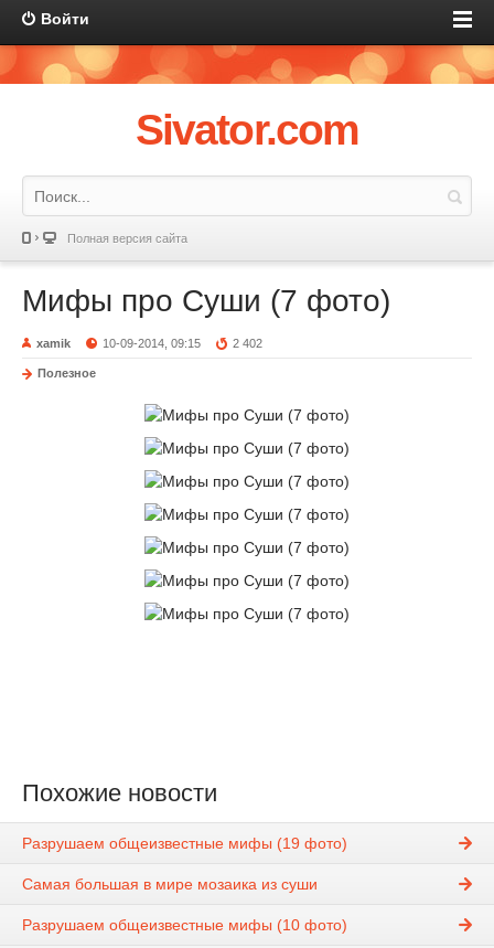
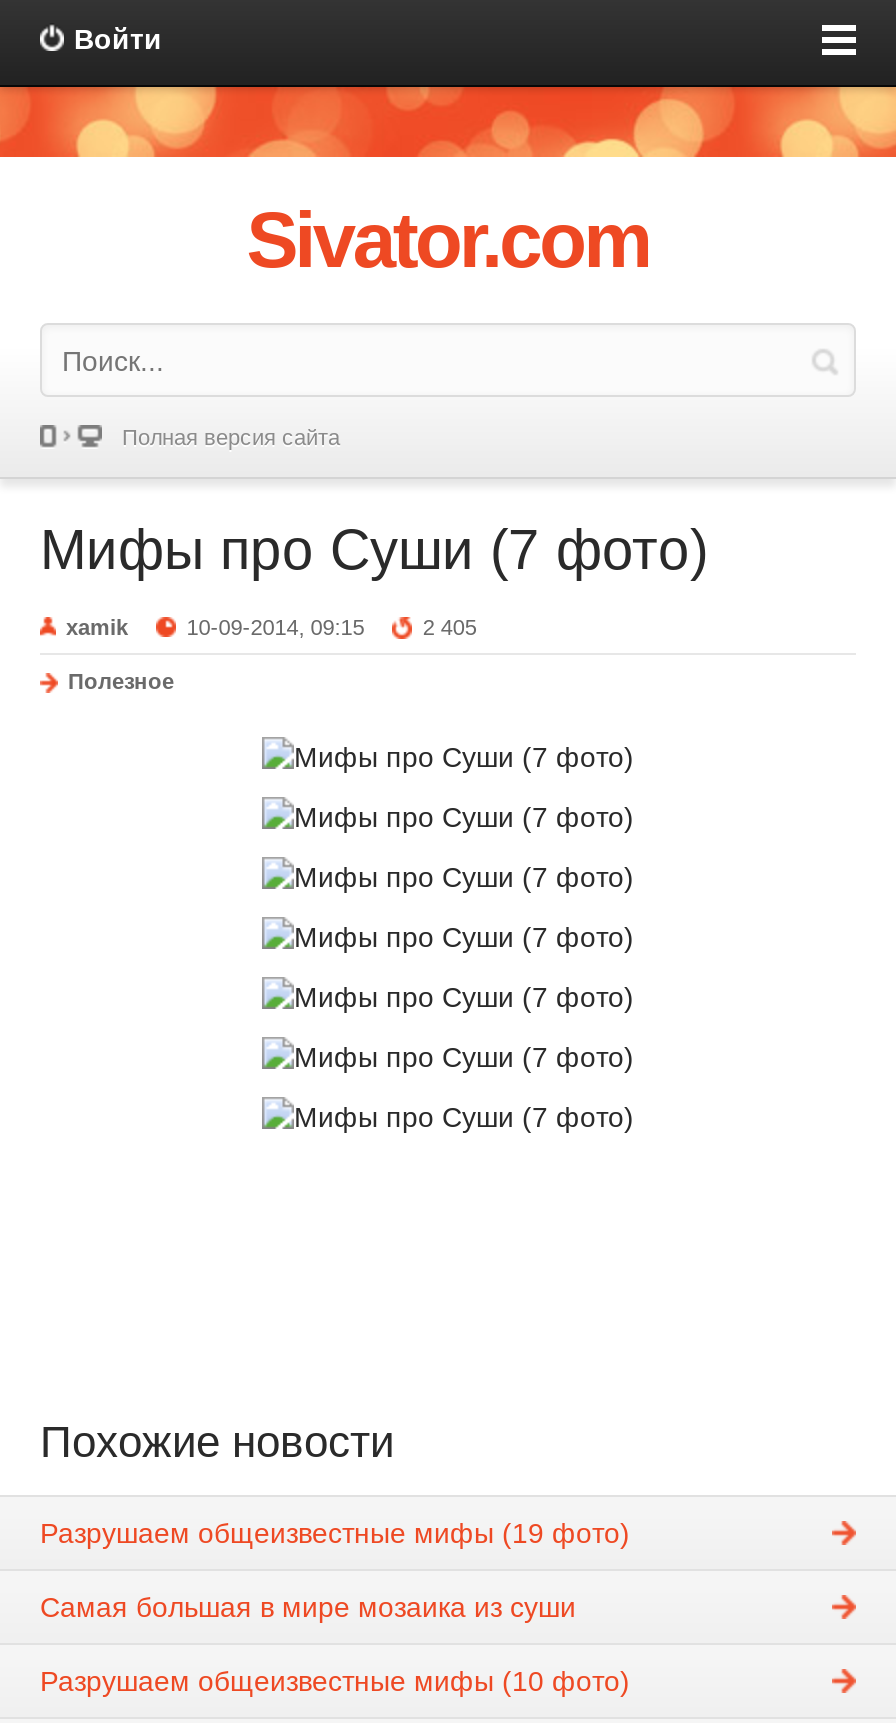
[233,337,263,350] 2 402 -> [423,615,477,639] 2 405

